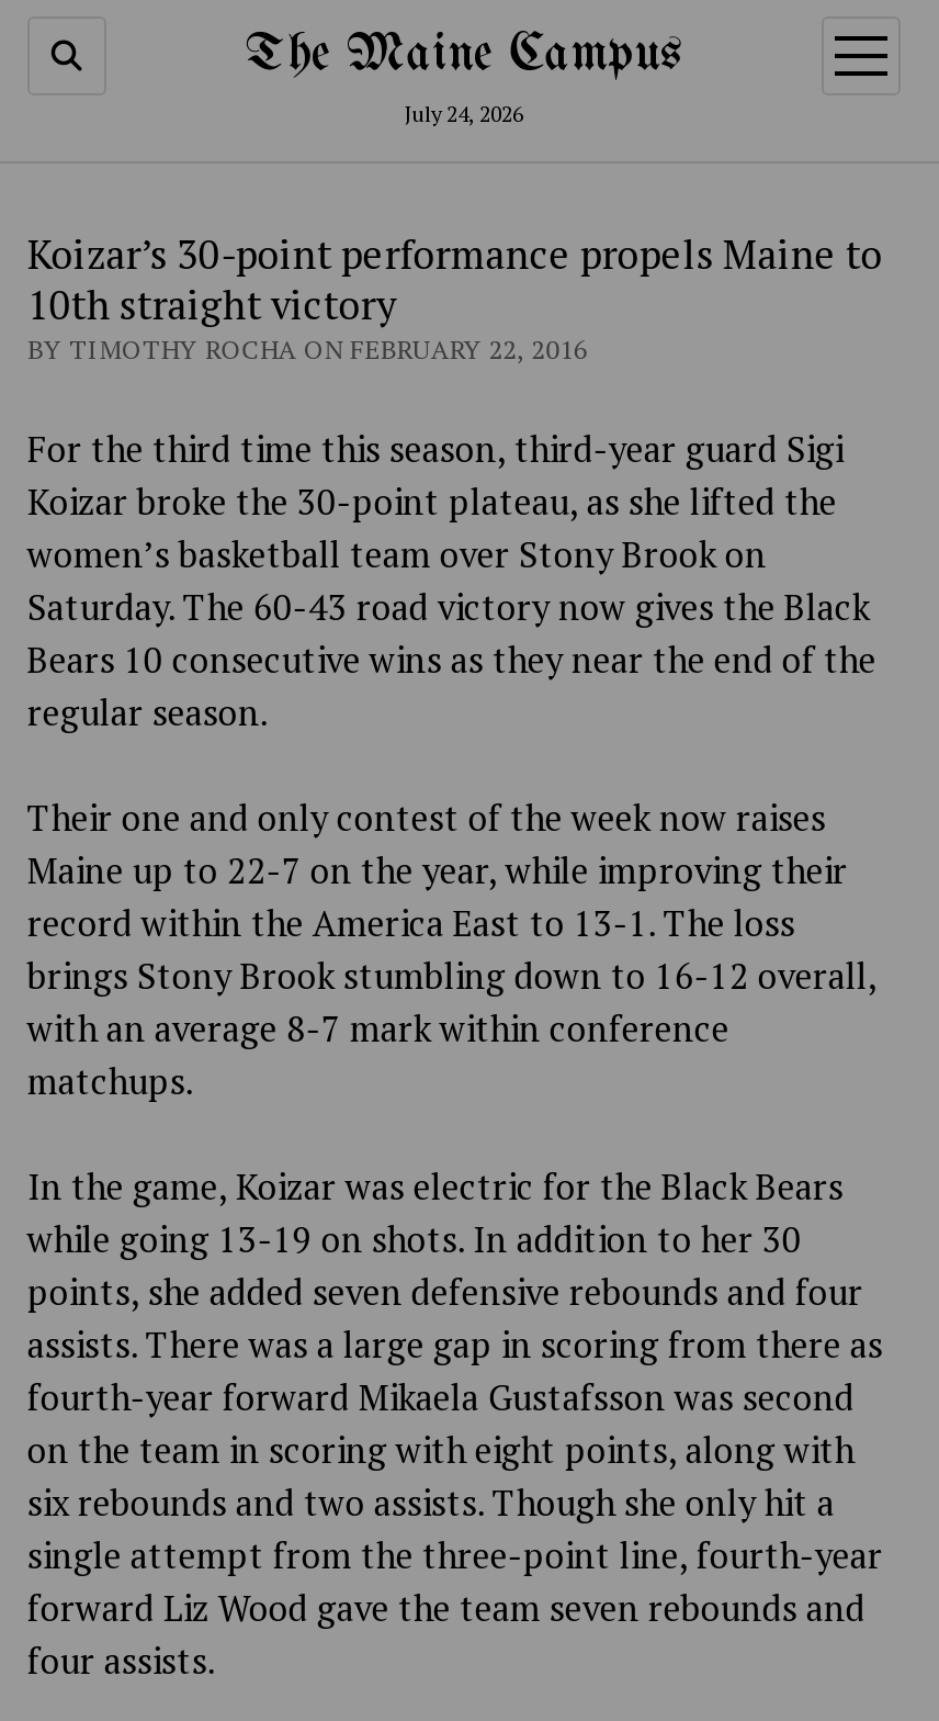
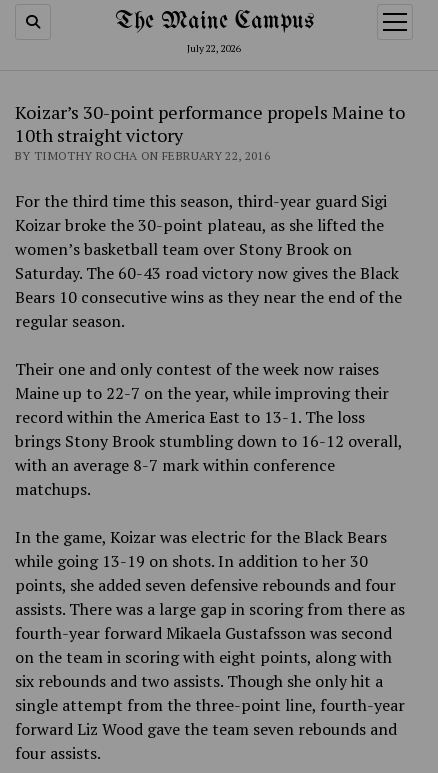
[405,100,523,128] July 24, 2026 -> [187,42,241,55] July 22, 2026

